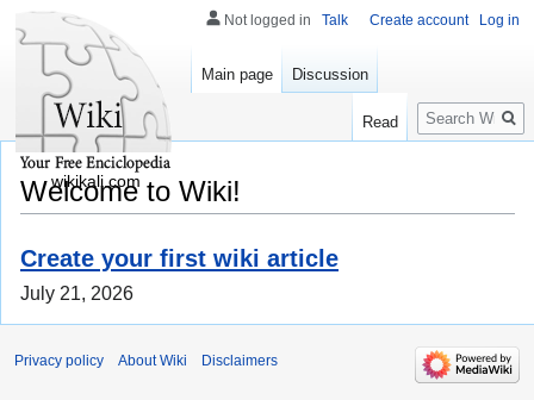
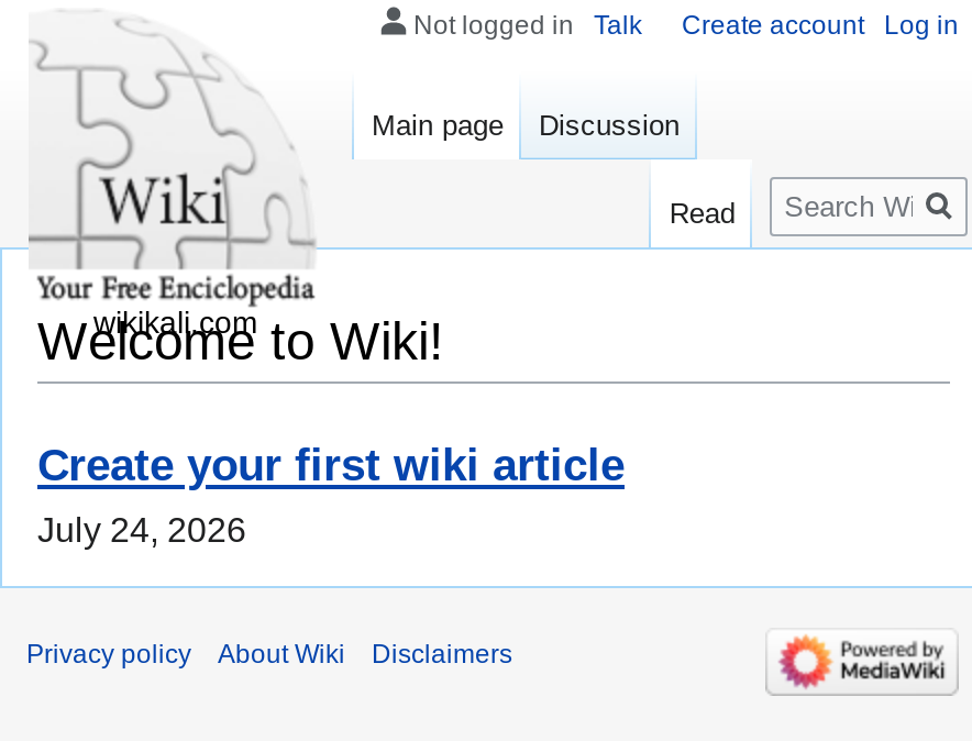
[20,284,133,304] July 21, 2026 -> [37,512,246,549] July 24, 2026

